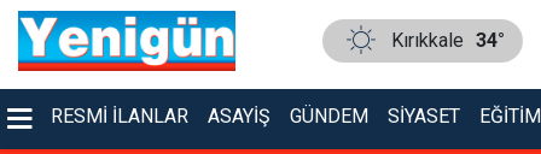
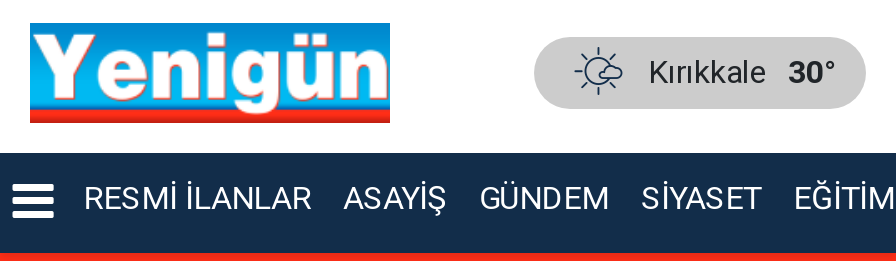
[391,29,505,52] Kırıkkale 34° -> [648,53,836,91] Kırıkkale 30°

